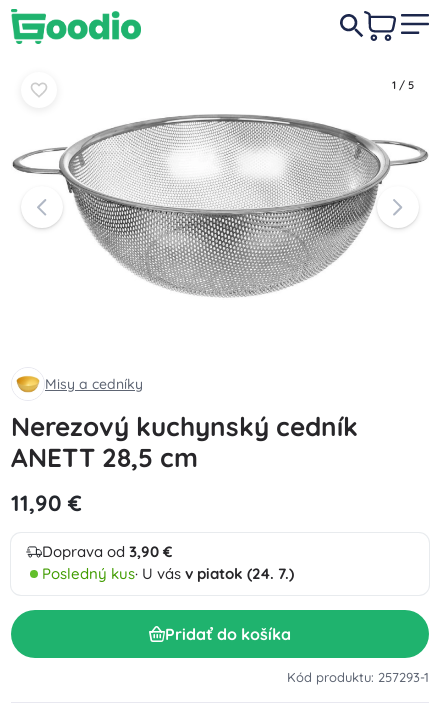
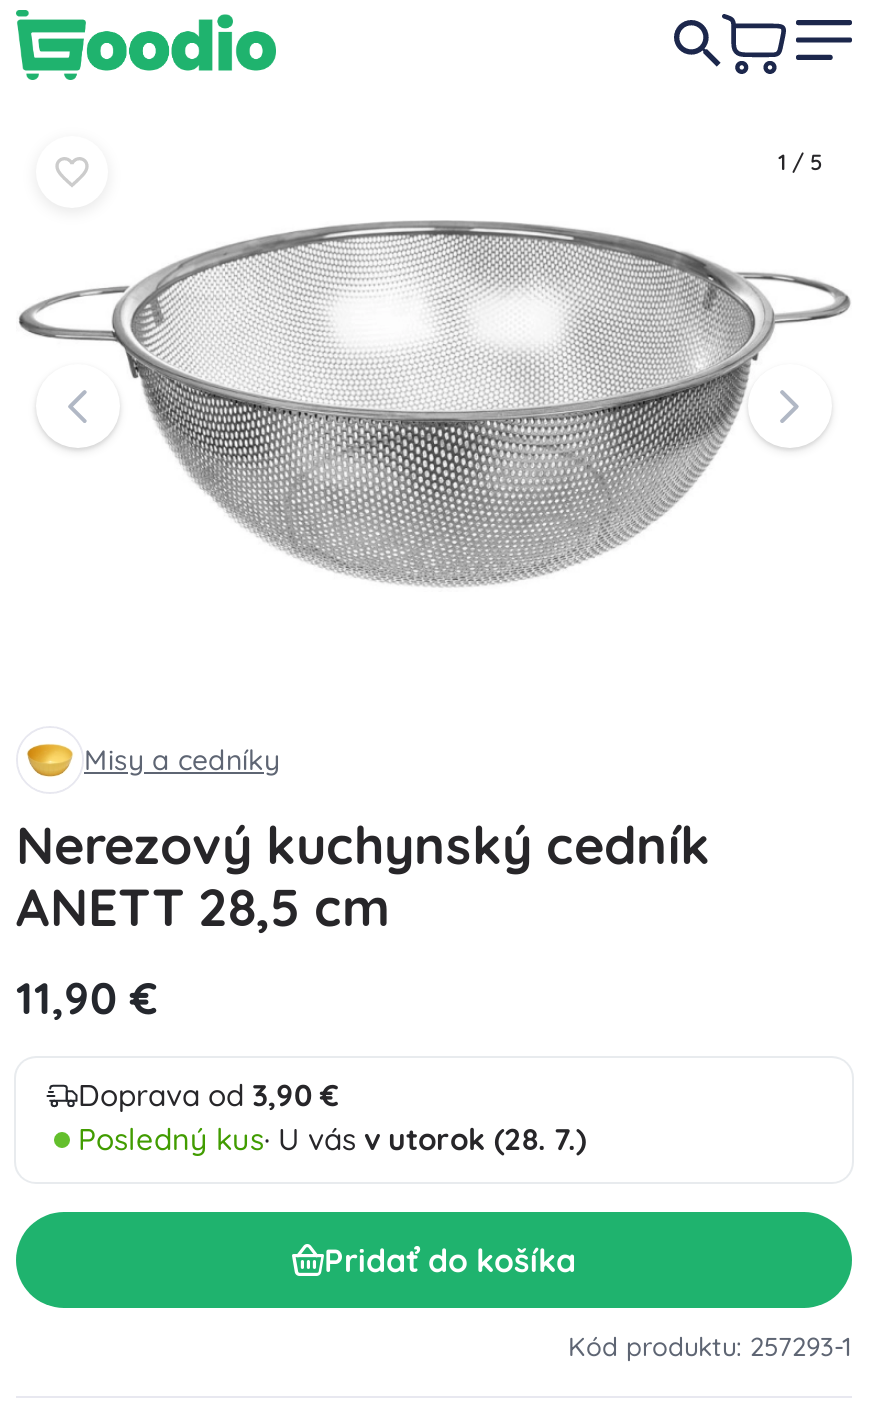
[42,564,294,583] Posledný kus · U vás v piatok (24. 7.) -> [78,1120,586,1158] Posledný kus · U vás v utorok (28. 7.)

